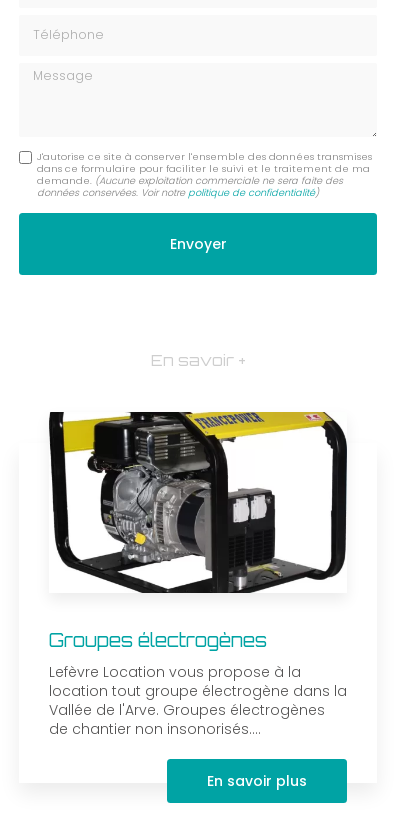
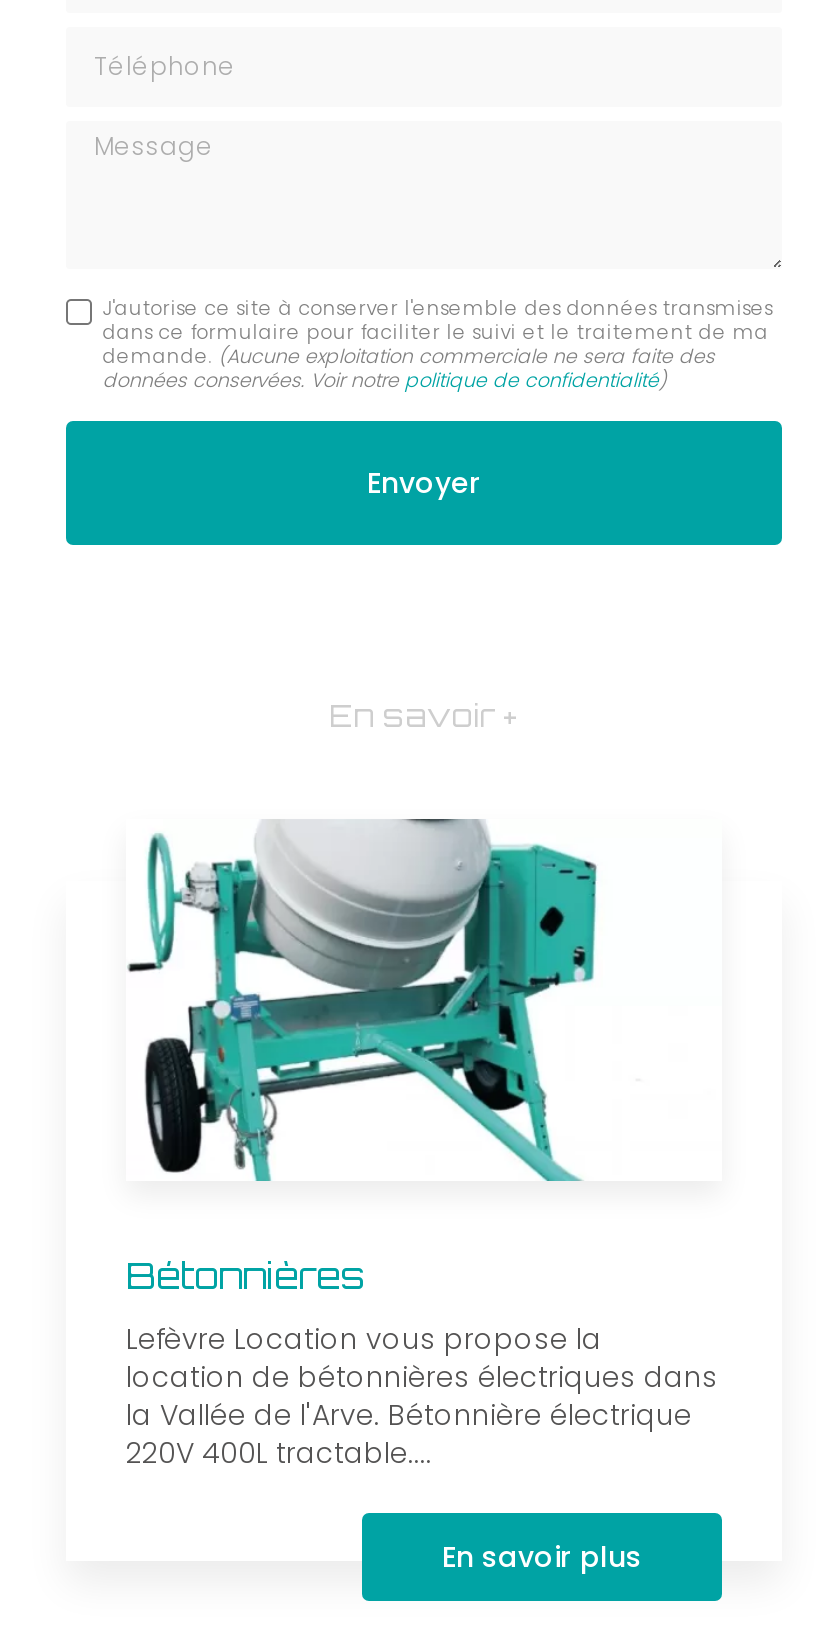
[48,411,348,651] [image] | Groupes électrogènes -> [126,818,722,1297] [image] | Bétonnières
[49,662,347,739] Lefèvre Location vous propose à la | location tout groupe électrogène dans la | Vallée de l'Arve. Groupes électrogènes | de chantier non insonorisés.... -> [126,1319,718,1473] Lefèvre Location vous propose la | location de bétonnières électriques dans | la Vallée de l'Arve. Bétonnière électrique | 220V 400L tractable....

